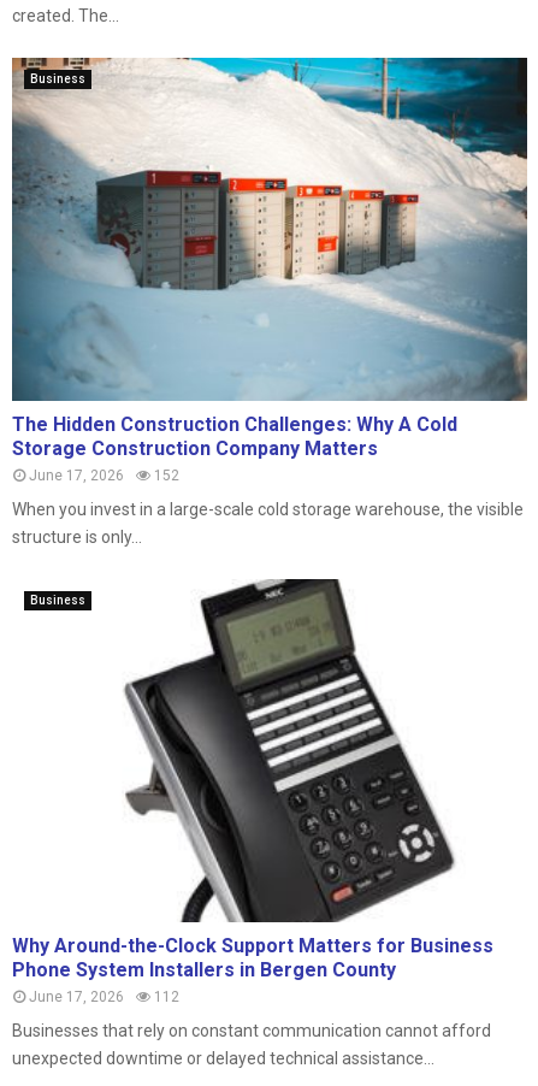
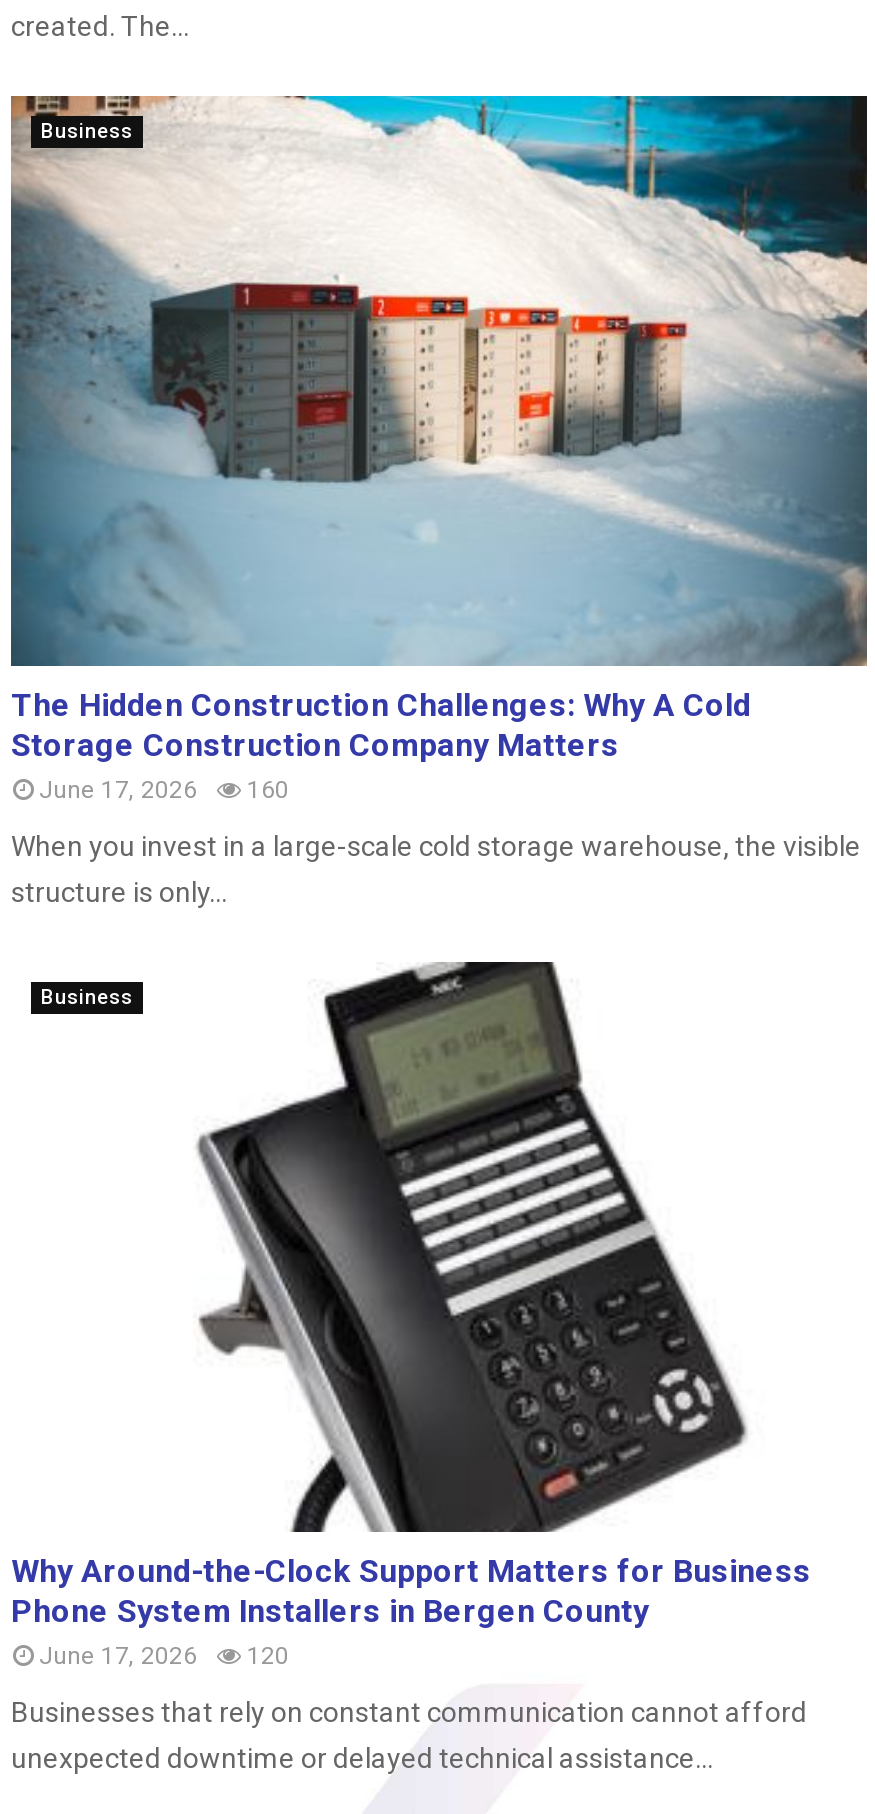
[29,467,179,484] June 17, 2026 152 -> [39,776,289,804] June 17, 2026 160
[29,989,179,1006] June 17, 2026 112 -> [39,1643,289,1671] June 17, 2026 120

